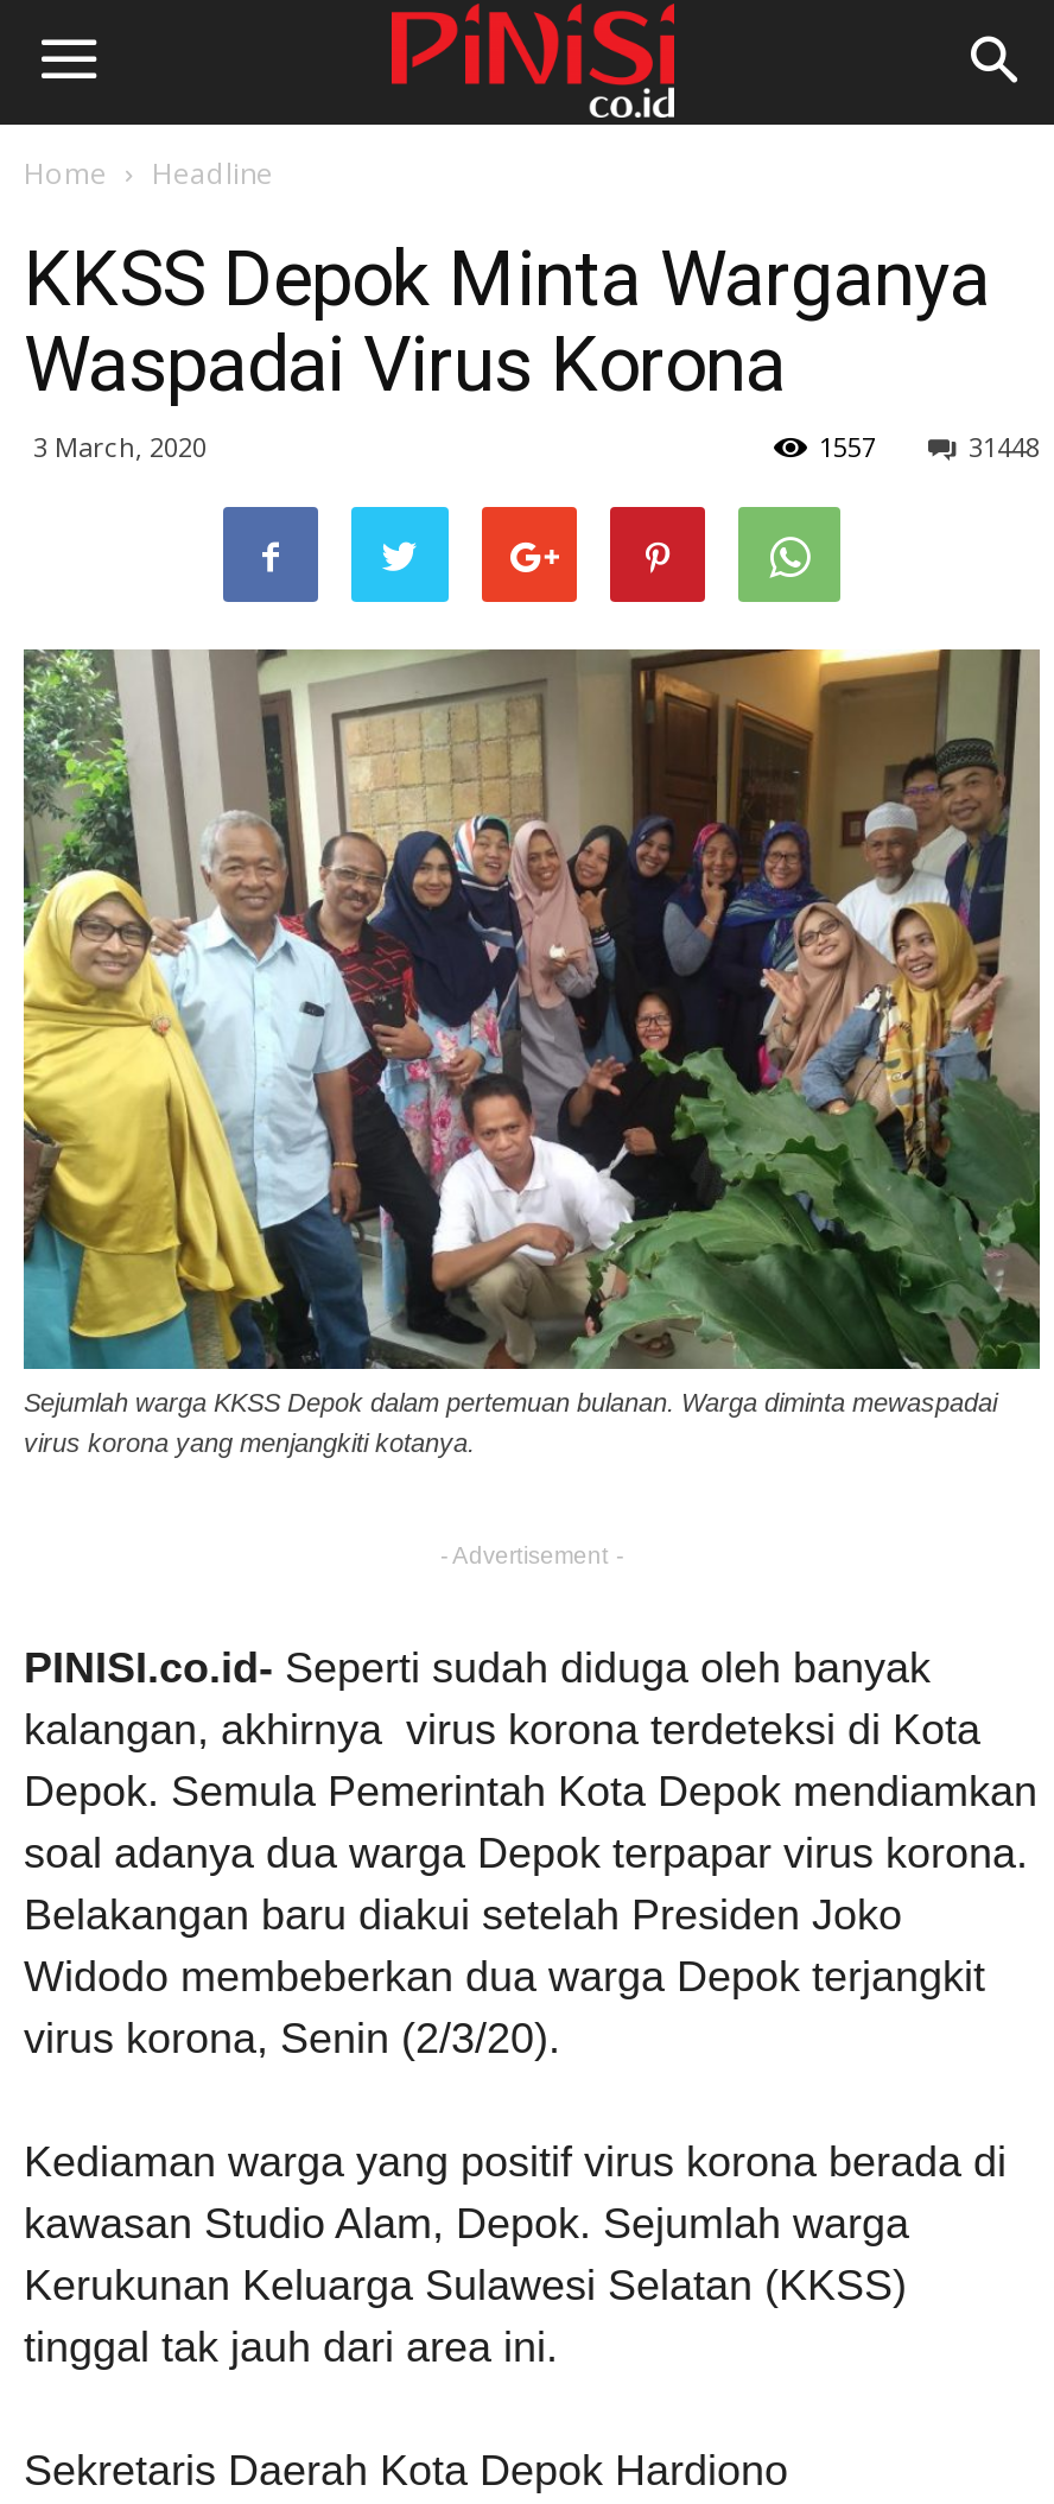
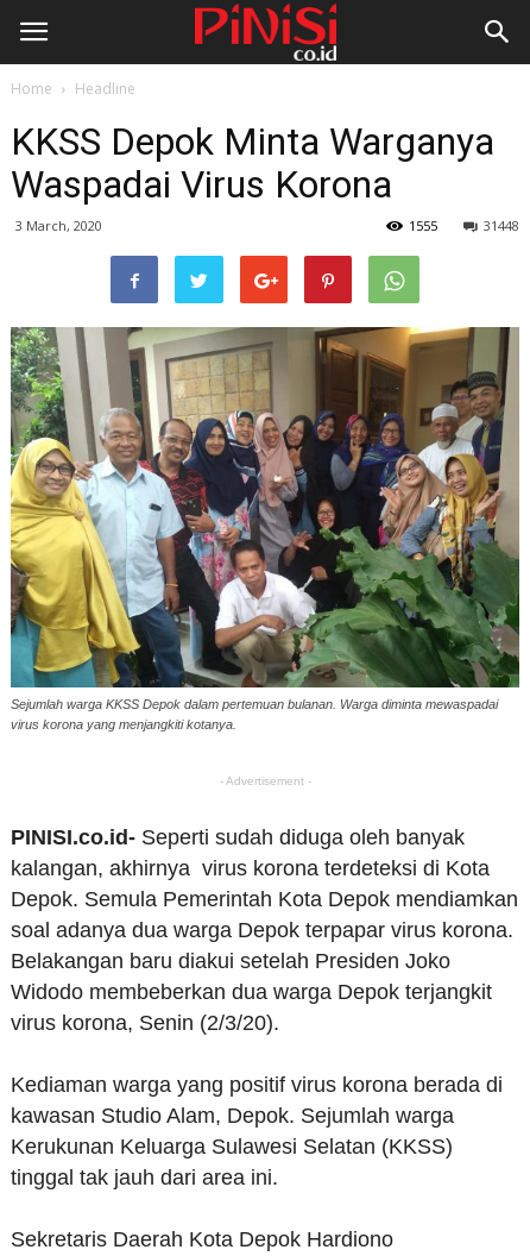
[819,429,876,464] 1557 -> [409,216,437,234] 1555

